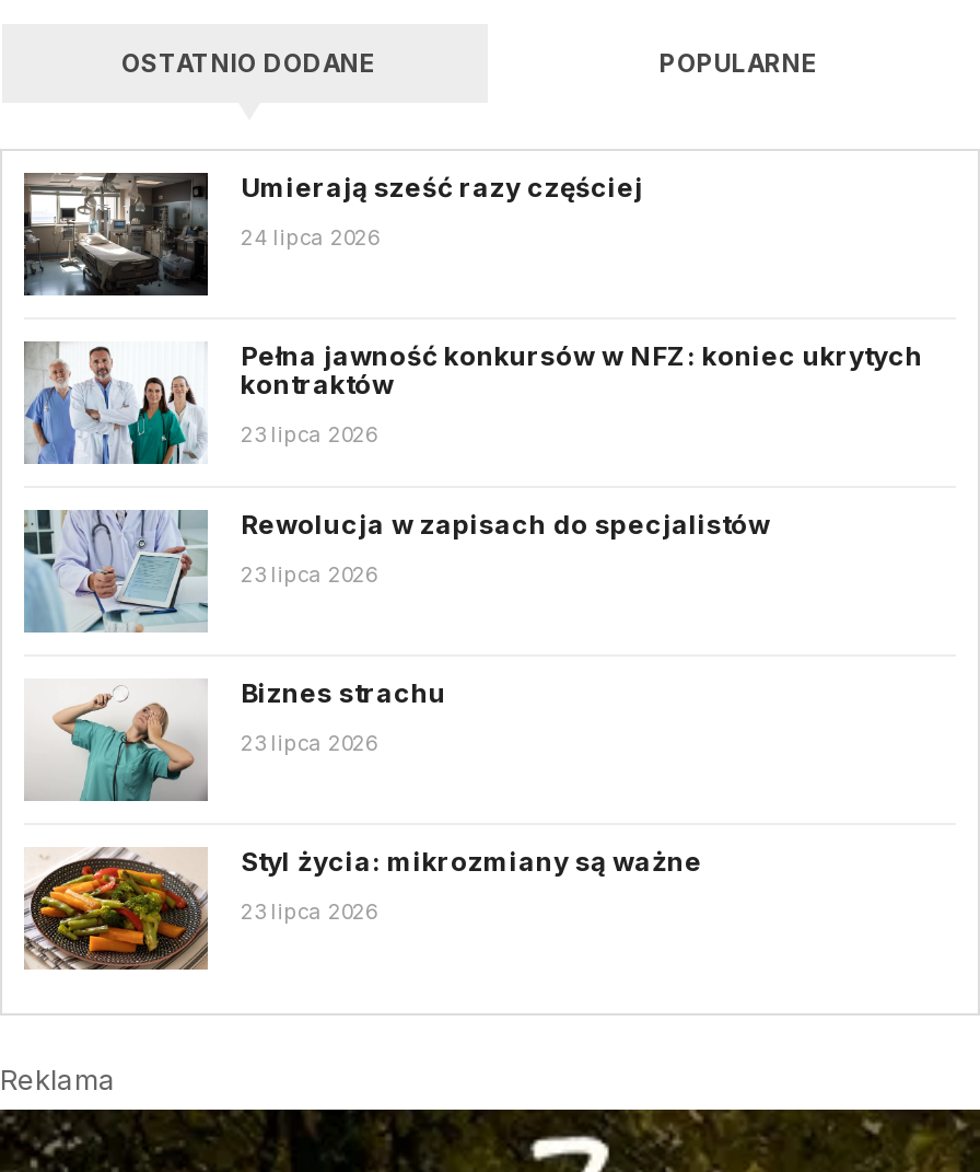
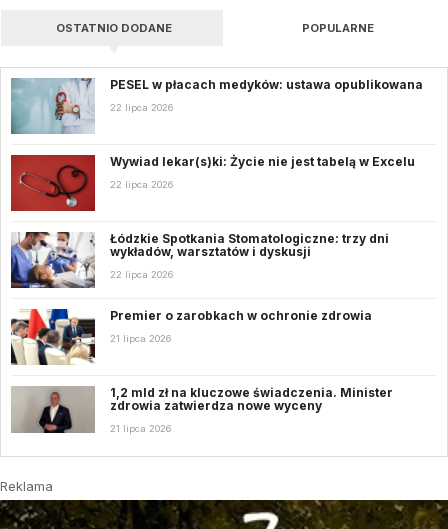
[24,171,643,298] [image] | Umierają sześć razy częściej -> [11,77,426,134] [image] | PESEL w płacach medyków: ustawa opublikowana
[241,225,381,250] 24 lipca 2026 -> [110,102,174,113] 22 lipca 2026
[24,339,923,466] [image] | Pełna jawność konkursów w NFZ: koniec ukrytych | kontraktów -> [11,154,415,212] [image] | Wywiad lekar(s)ki: Życie nie jest tabelą w Excelu
[241,422,378,446] 23 lipca 2026 -> [110,179,174,190] 22 lipca 2026
[24,508,770,635] [image] | Rewolucja w zapisach do specjalistów -> [10,231,389,289] [image] | Łódzkie Spotkania Stomatologiczne: trzy dni | wykładów, warsztatów i dyskusji
[241,562,378,586] 23 lipca 2026 -> [110,269,174,280] 22 lipca 2026
[24,676,446,803] [image] | Biznes strachu -> [10,308,375,365] [image] | Premier o zarobkach w ochronie zdrowia
[241,731,378,755] 23 lipca 2026 -> [110,333,172,344] 21 lipca 2026
[24,844,702,974] [image] | Styl życia: mikrozmiany są ważne -> [12,385,393,437] [image] | 1,2 mld zł na kluczowe świadczenia. Minister | zdrowia zatwierdza nowe wyceny
[241,899,378,923] 23 lipca 2026 -> [110,423,172,434] 21 lipca 2026

